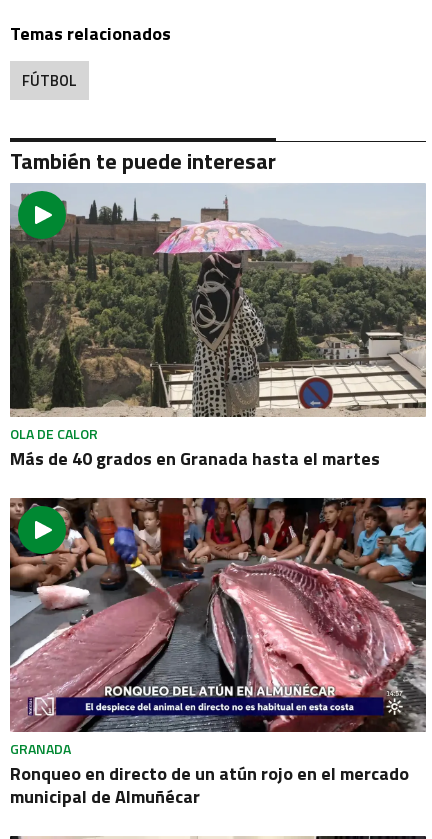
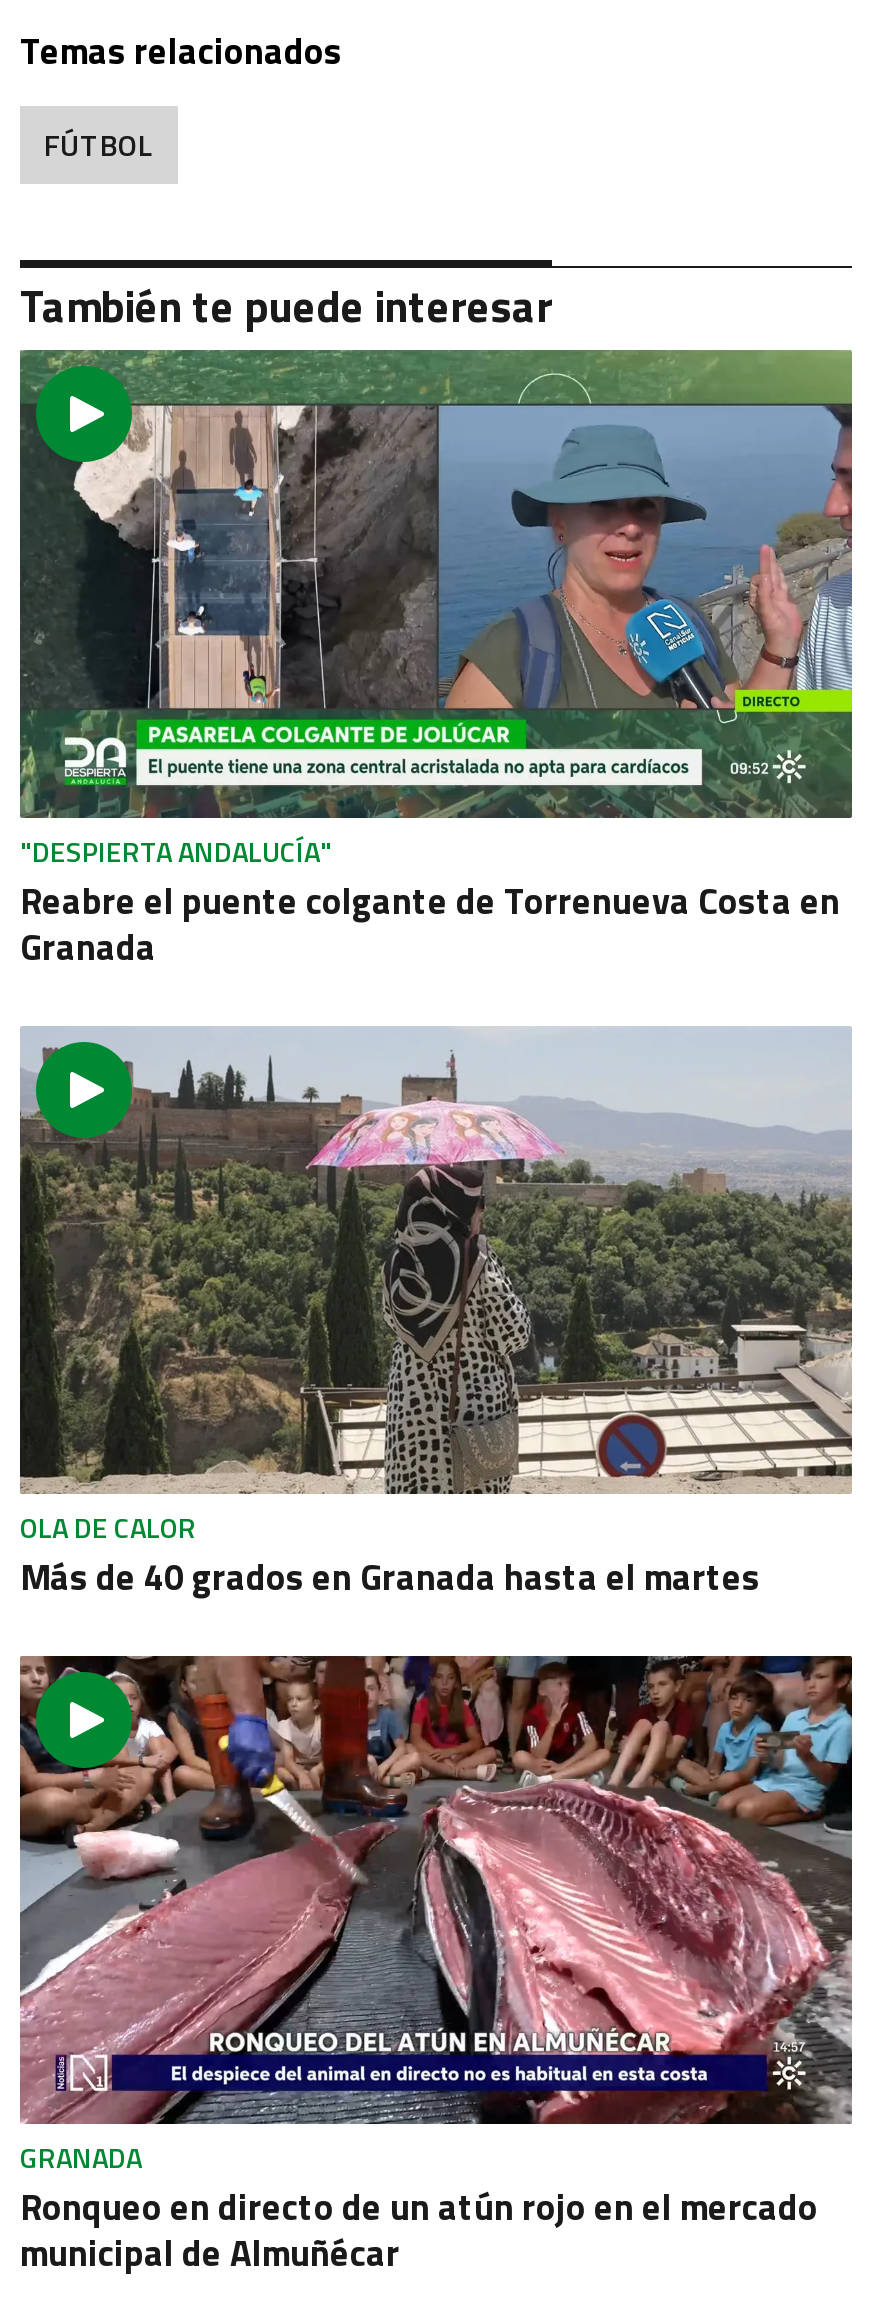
none -> [18,350,854,974] [image] | "DESPIERTA ANDALUCÍA" | Reabre el puente colgante de Torrenueva Costa en | Granada

